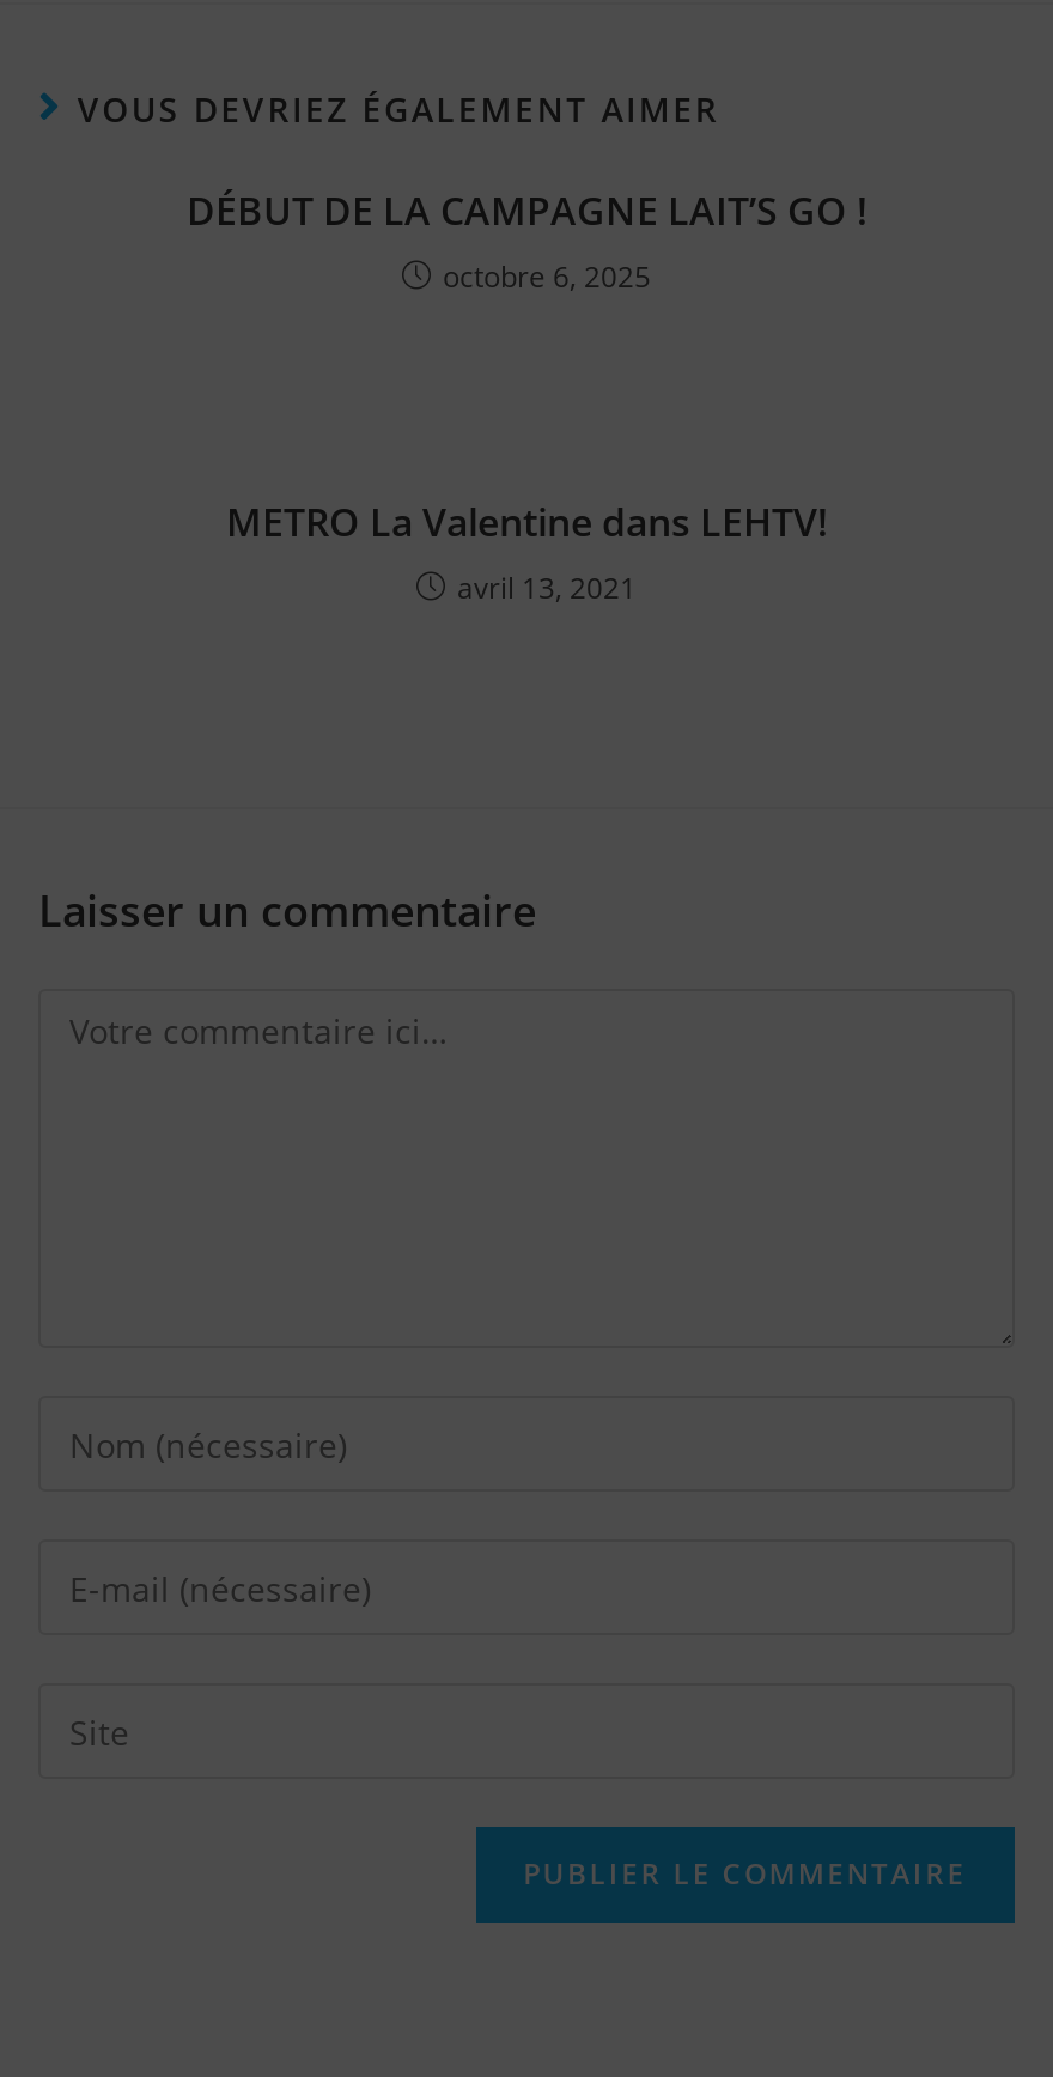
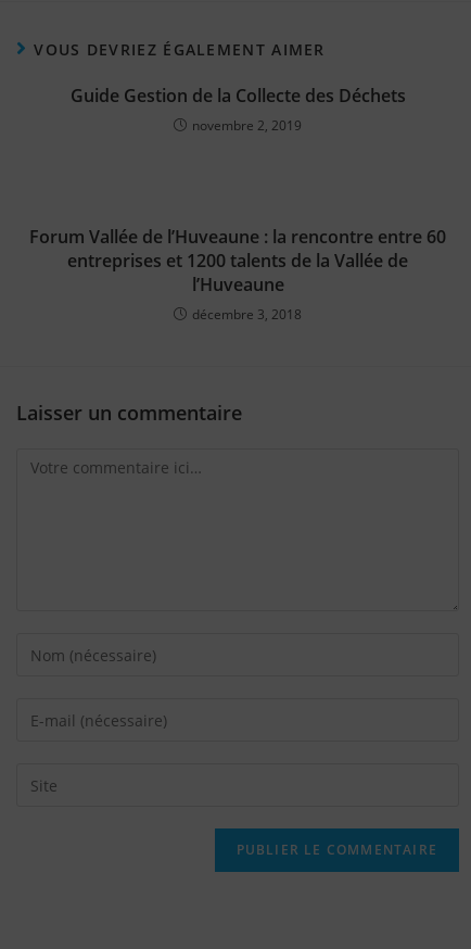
[187,184,866,297] DÉBUT DE LA CAMPAGNE LAIT’S GO ! | octobre 6, 2025 -> [70,84,405,135] Guide Gestion de la Collecte des Déchets | novembre 2, 2019
[226,496,827,608] METRO La Valentine dans LEHTV! | avril 13, 2021 -> [29,225,446,324] Forum Vallée de l’Huveaune : la rencontre entre 60 | entreprises et 1200 talents de la Vallée de | l’Huveaune | décembre 3, 2018

